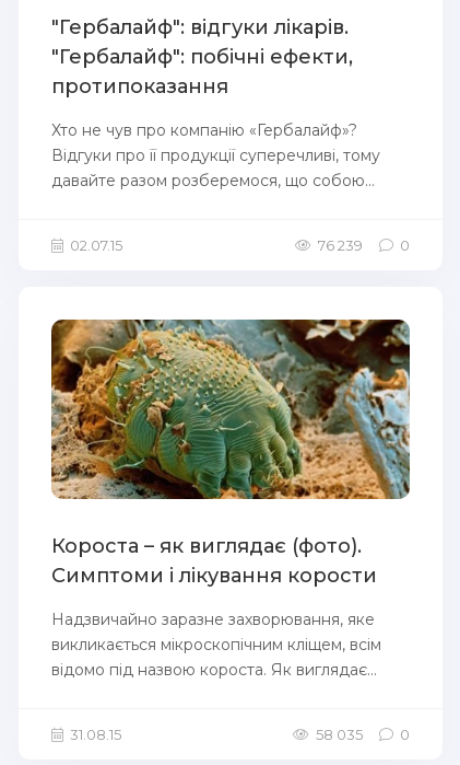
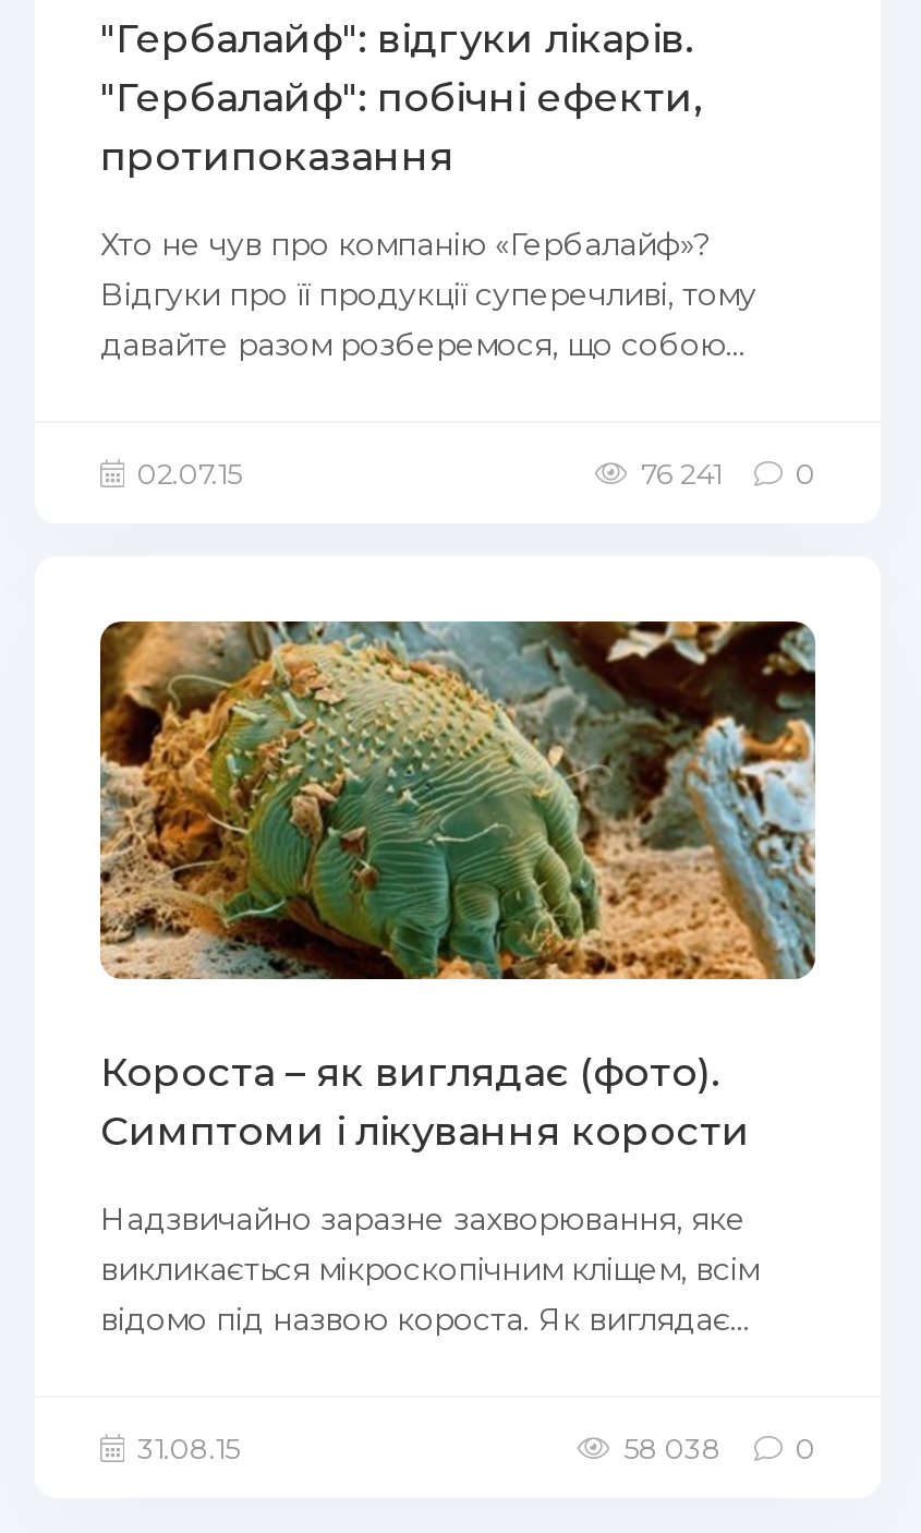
[318,236,363,253] 76 239 -> [641,455,722,490] 76 241
[316,725,363,743] 58 035 -> [623,1430,722,1465] 58 038

